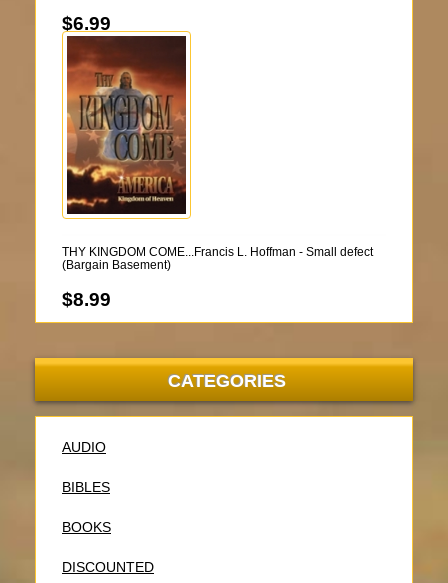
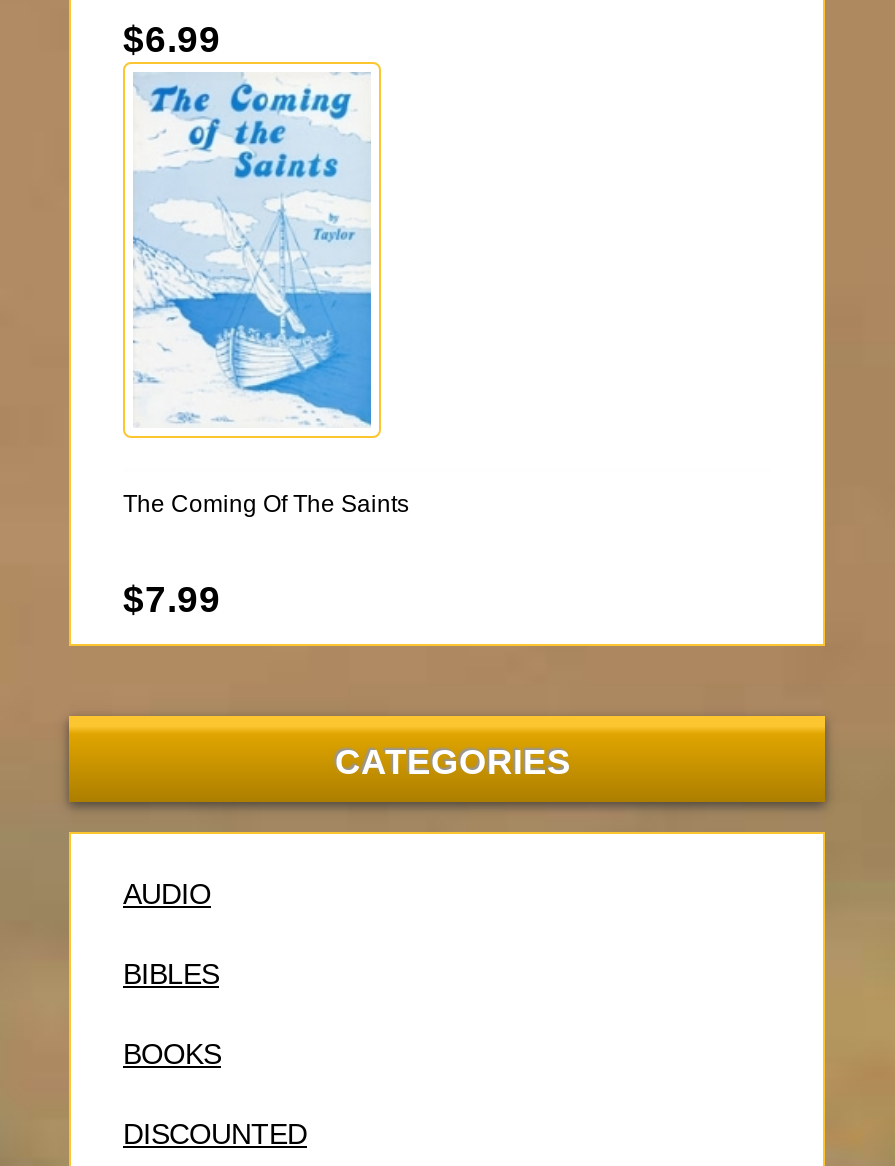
[62,35,373,272] [image] | THY KINGDOM COME...Francis L. Hoffman - Small defect | (Bargain Basement) -> [123,66,409,518] [image] | The Coming Of The Saints
[62,289,111,310] $8.99 -> [123,578,221,620] $7.99

